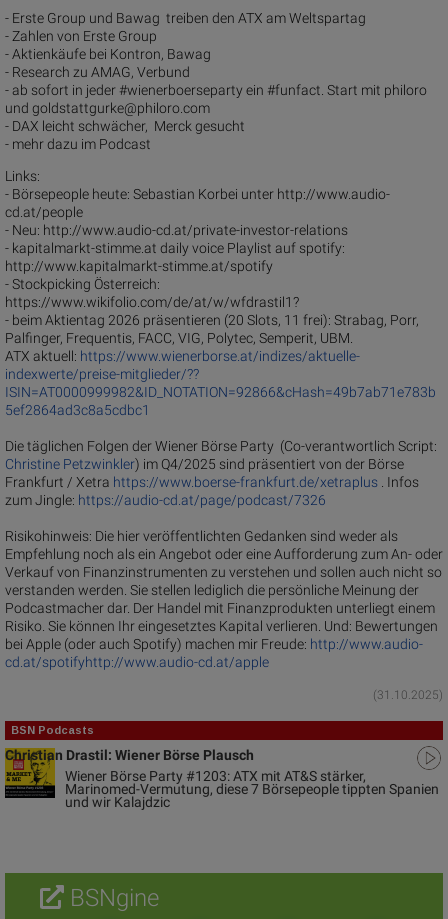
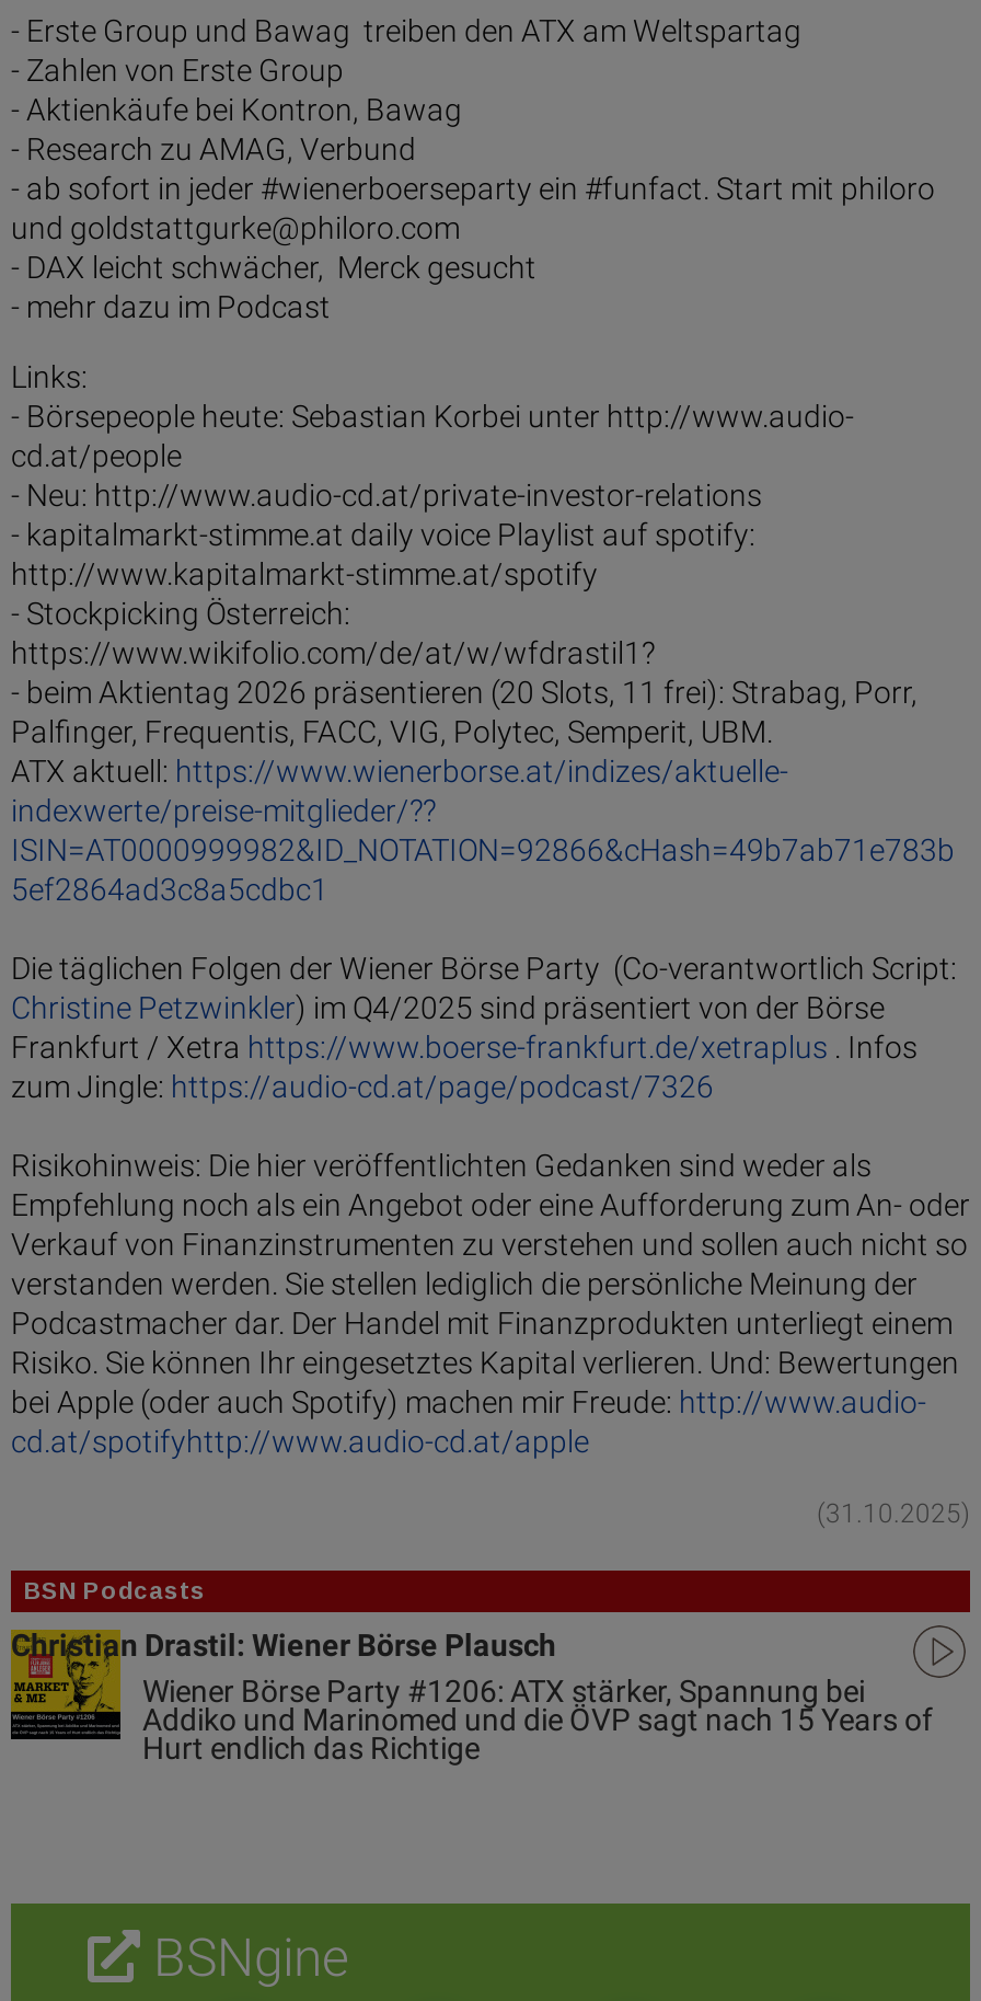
[65,768,439,810] Wiener Börse Party #1203: ATX mit AT&S stärker, | Marinomed-Vermutung, diese 7 Börsepeople tippten Spanien | und wir Kalajdzic -> [142,1674,933,1766] Wiener Börse Party #1206: ATX stärker, Spannung bei | Addiko und Marinomed und die ÖVP sagt nach 15 Years of | Hurt endlich das Richtige

